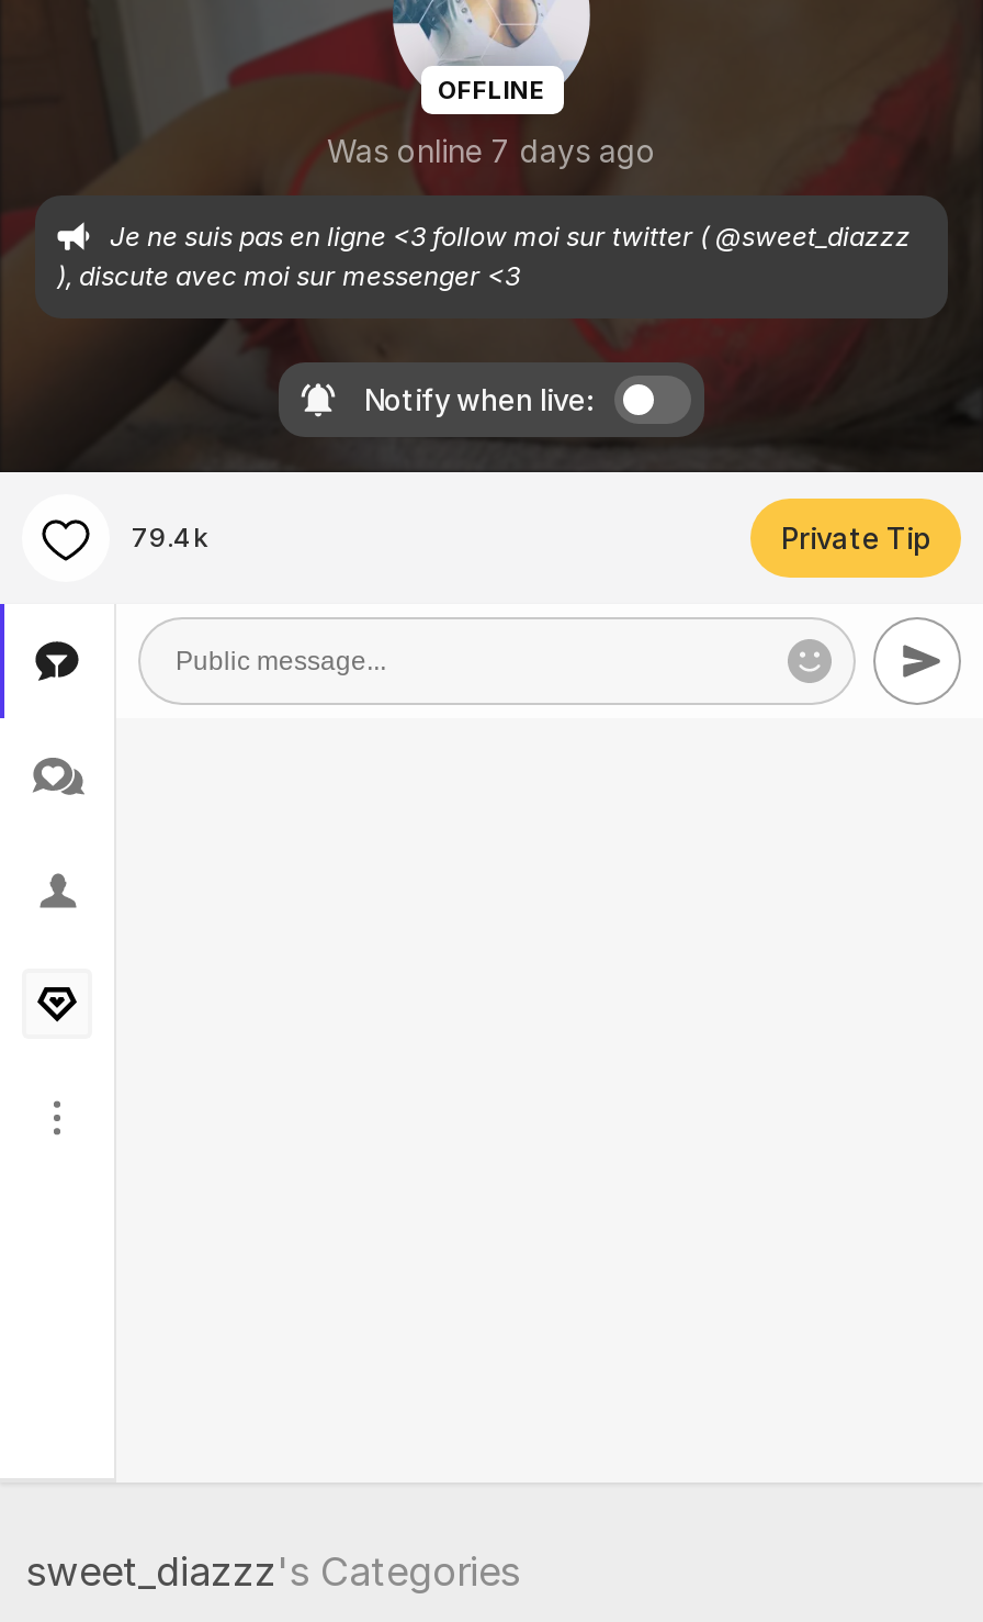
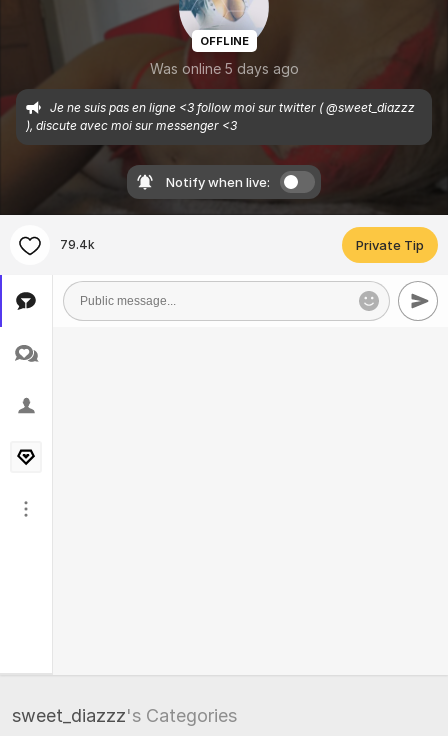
[327,132,656,169] Was online 7 days ago -> [149,60,298,77] Was online 5 days ago

